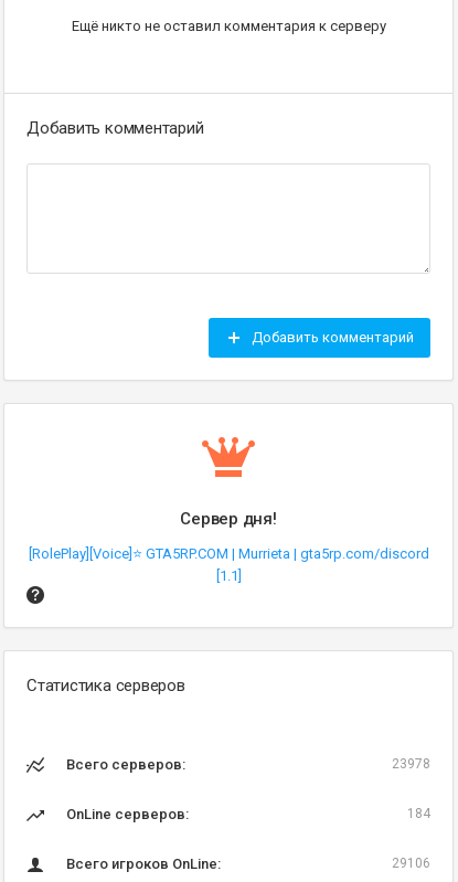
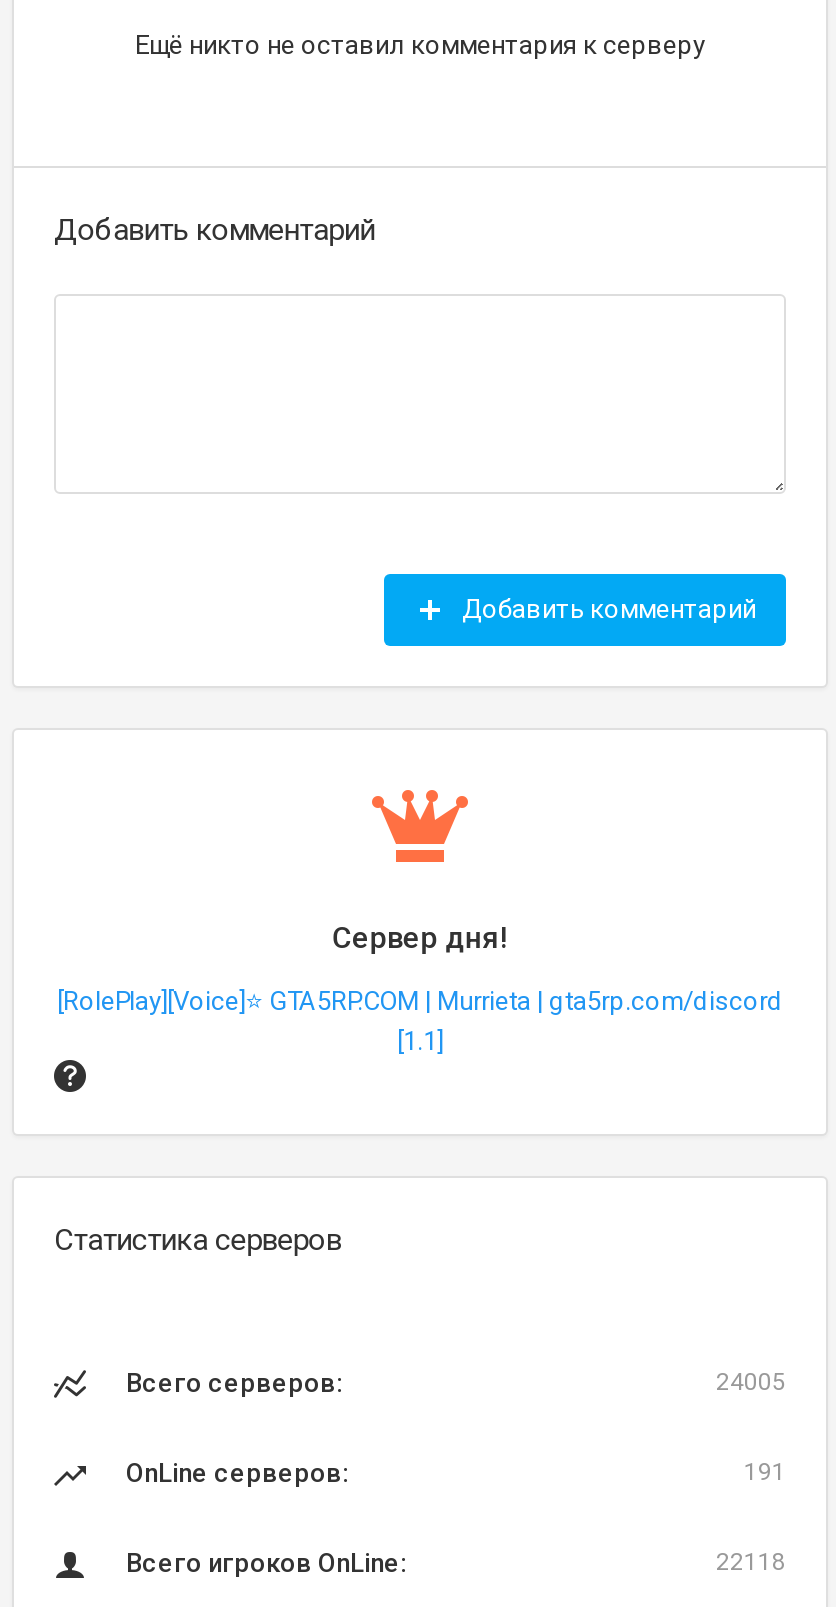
[392,756,430,772] 23978 -> [716,1368,786,1396] 24005
[407,806,430,821] 184 -> [744,1458,786,1486] 191
[392,856,430,871] 29106 -> [716,1548,786,1576] 22118

